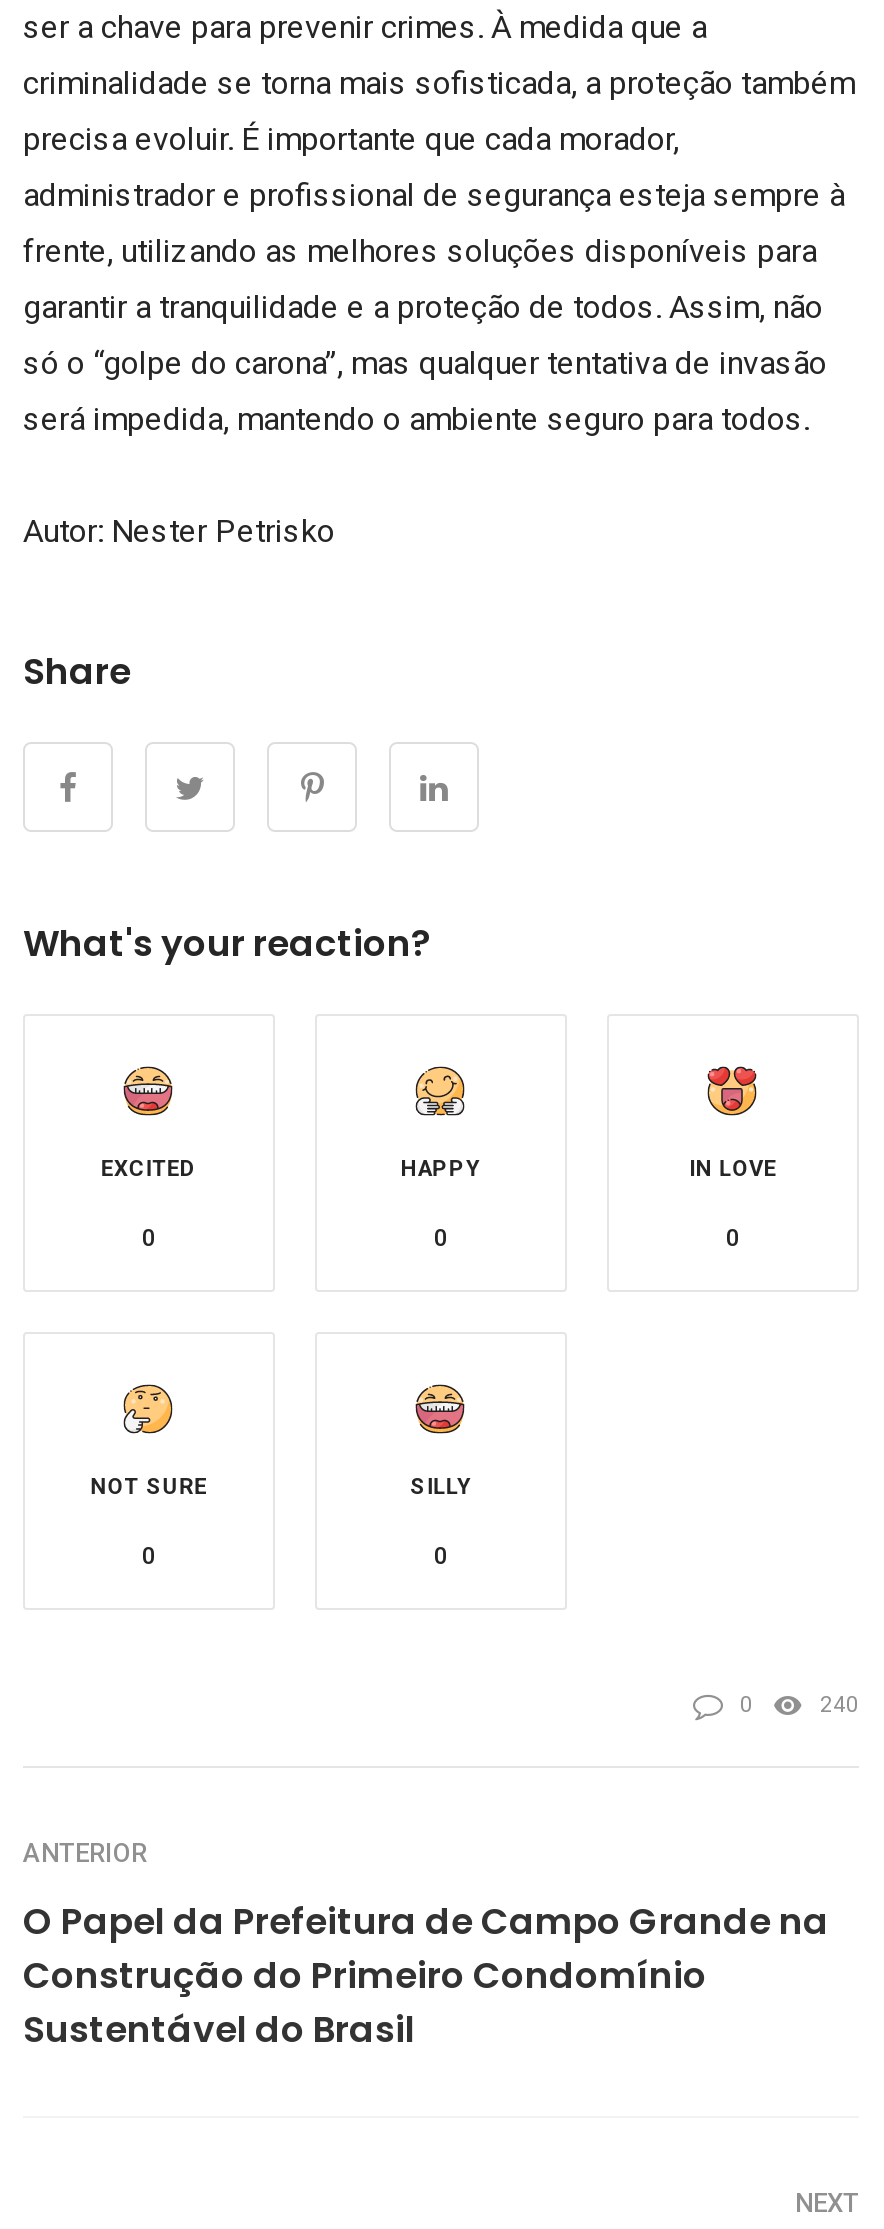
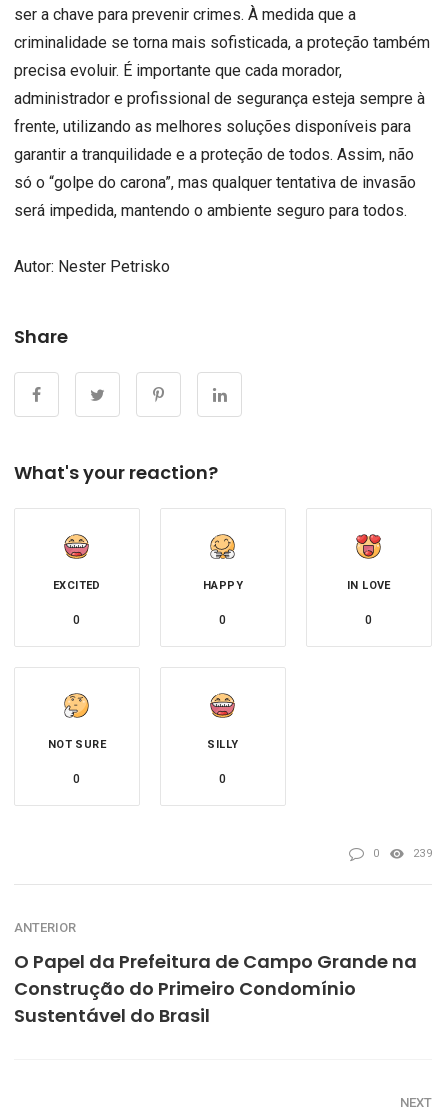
[820,1691,859,1717] 240 -> [412,846,432,859] 239

